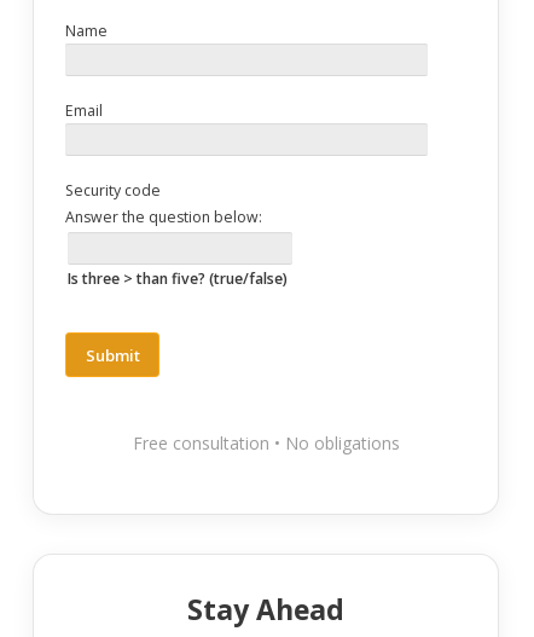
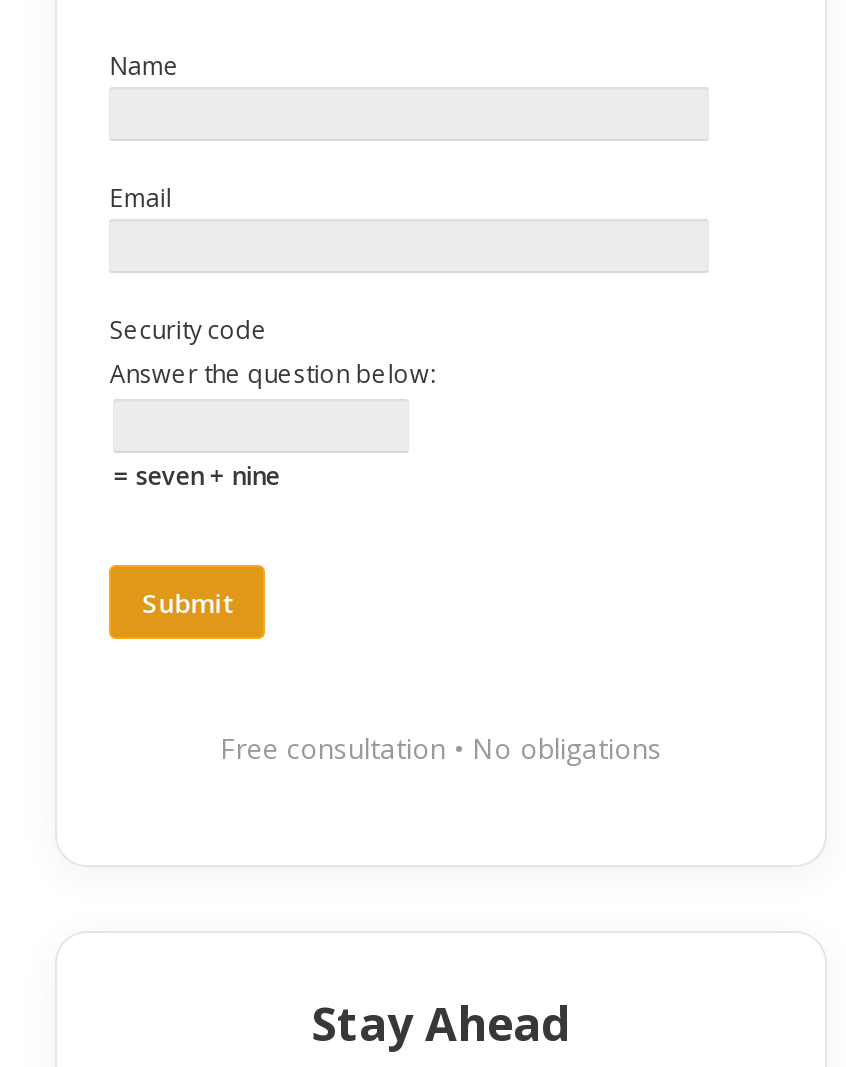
[68,268,288,289] Is three > than five? (true/false) -> [114,459,280,493] = seven + nine

